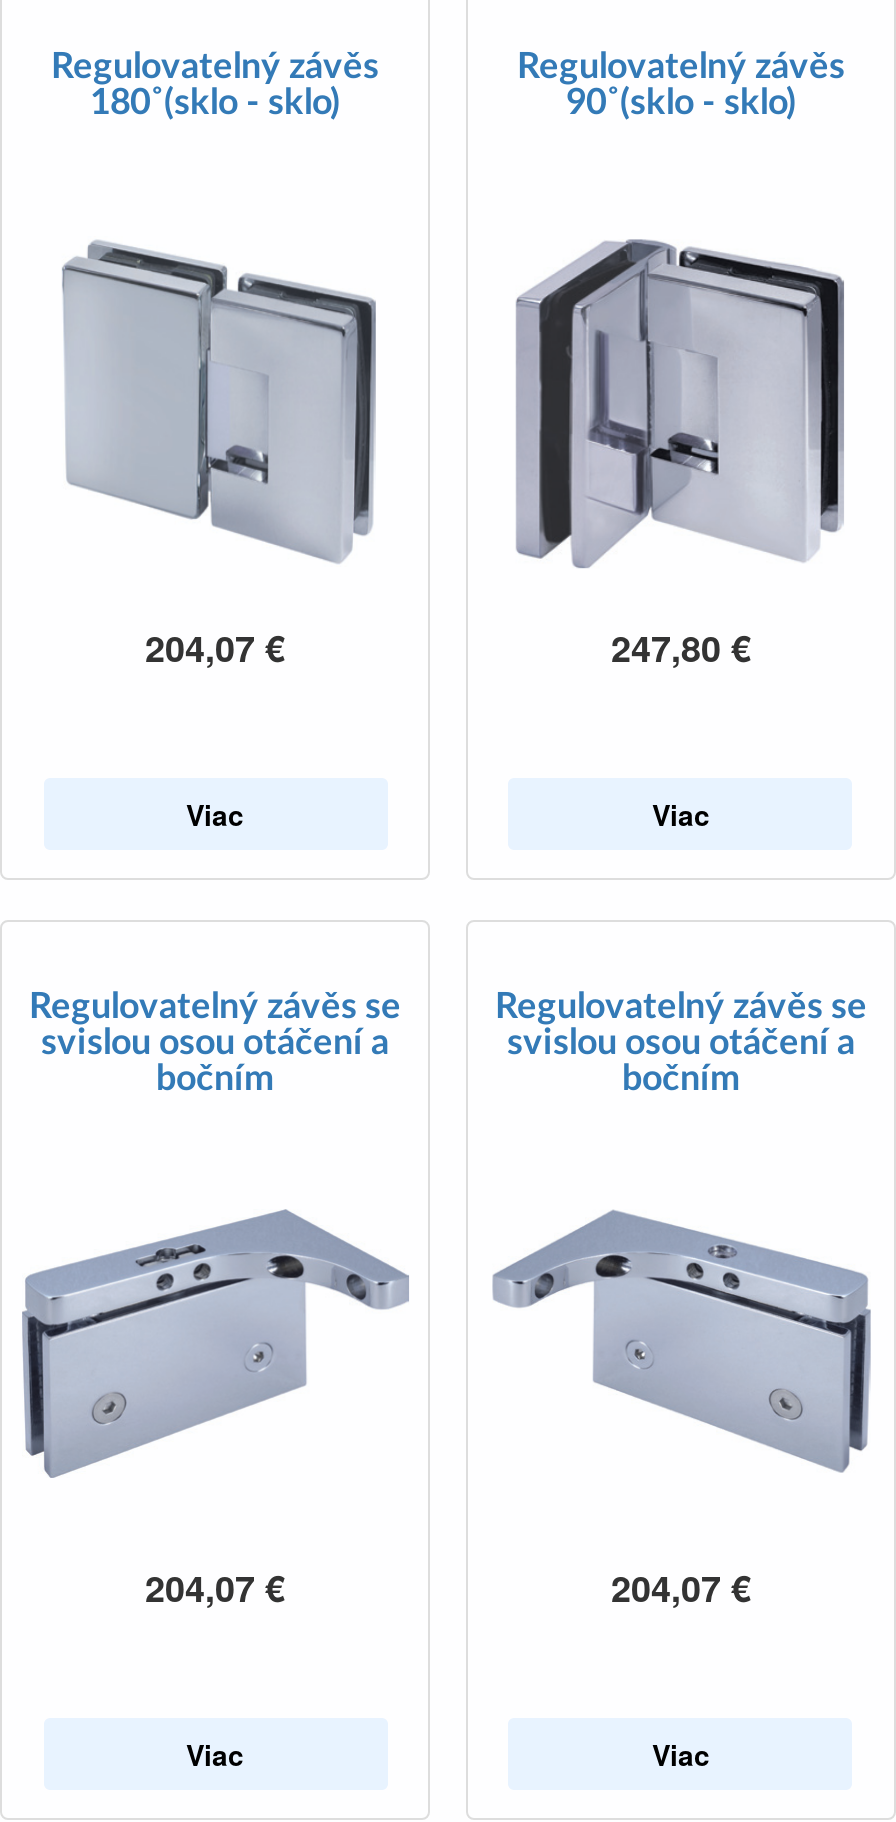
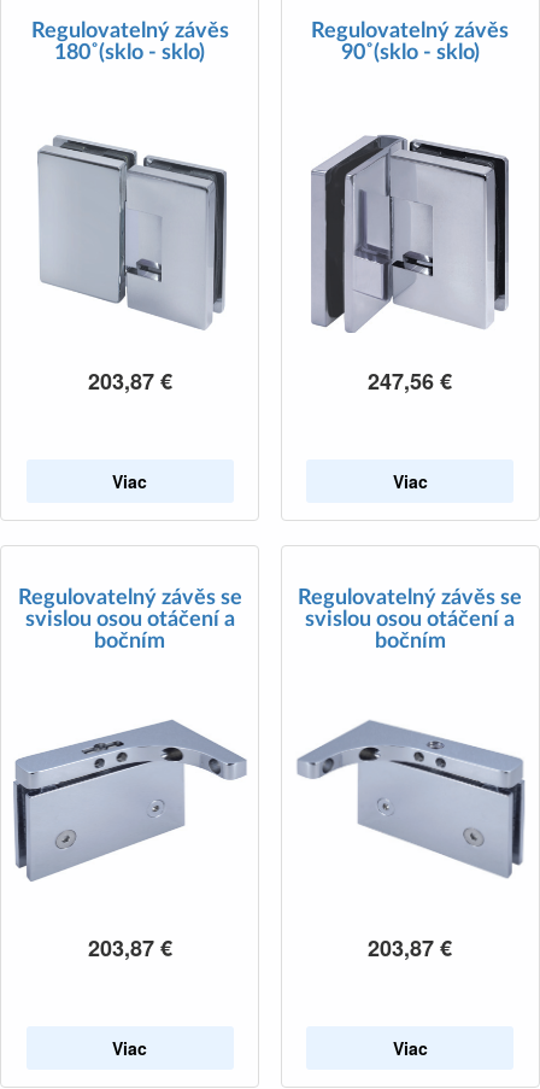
[145,622,285,674] 204,07 € -> [87,365,172,397] 203,87 €
[611,622,751,674] 247,80 € -> [368,365,453,397] 247,56 €
[145,1562,285,1614] 204,07 € -> [87,932,172,964] 203,87 €
[611,1562,751,1614] 204,07 € -> [368,932,453,964] 203,87 €

